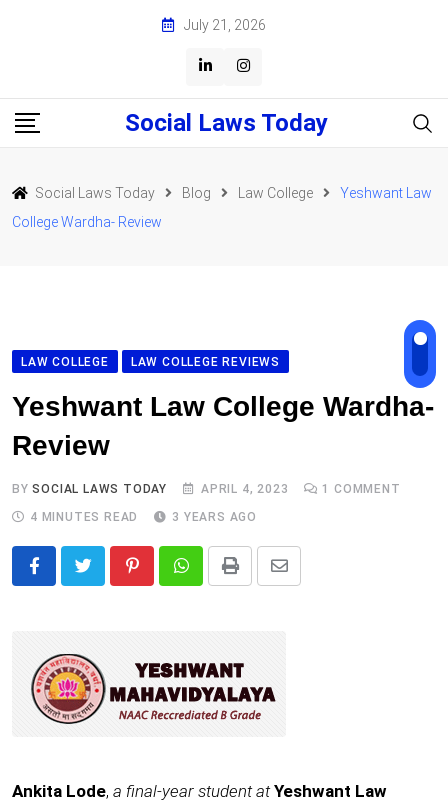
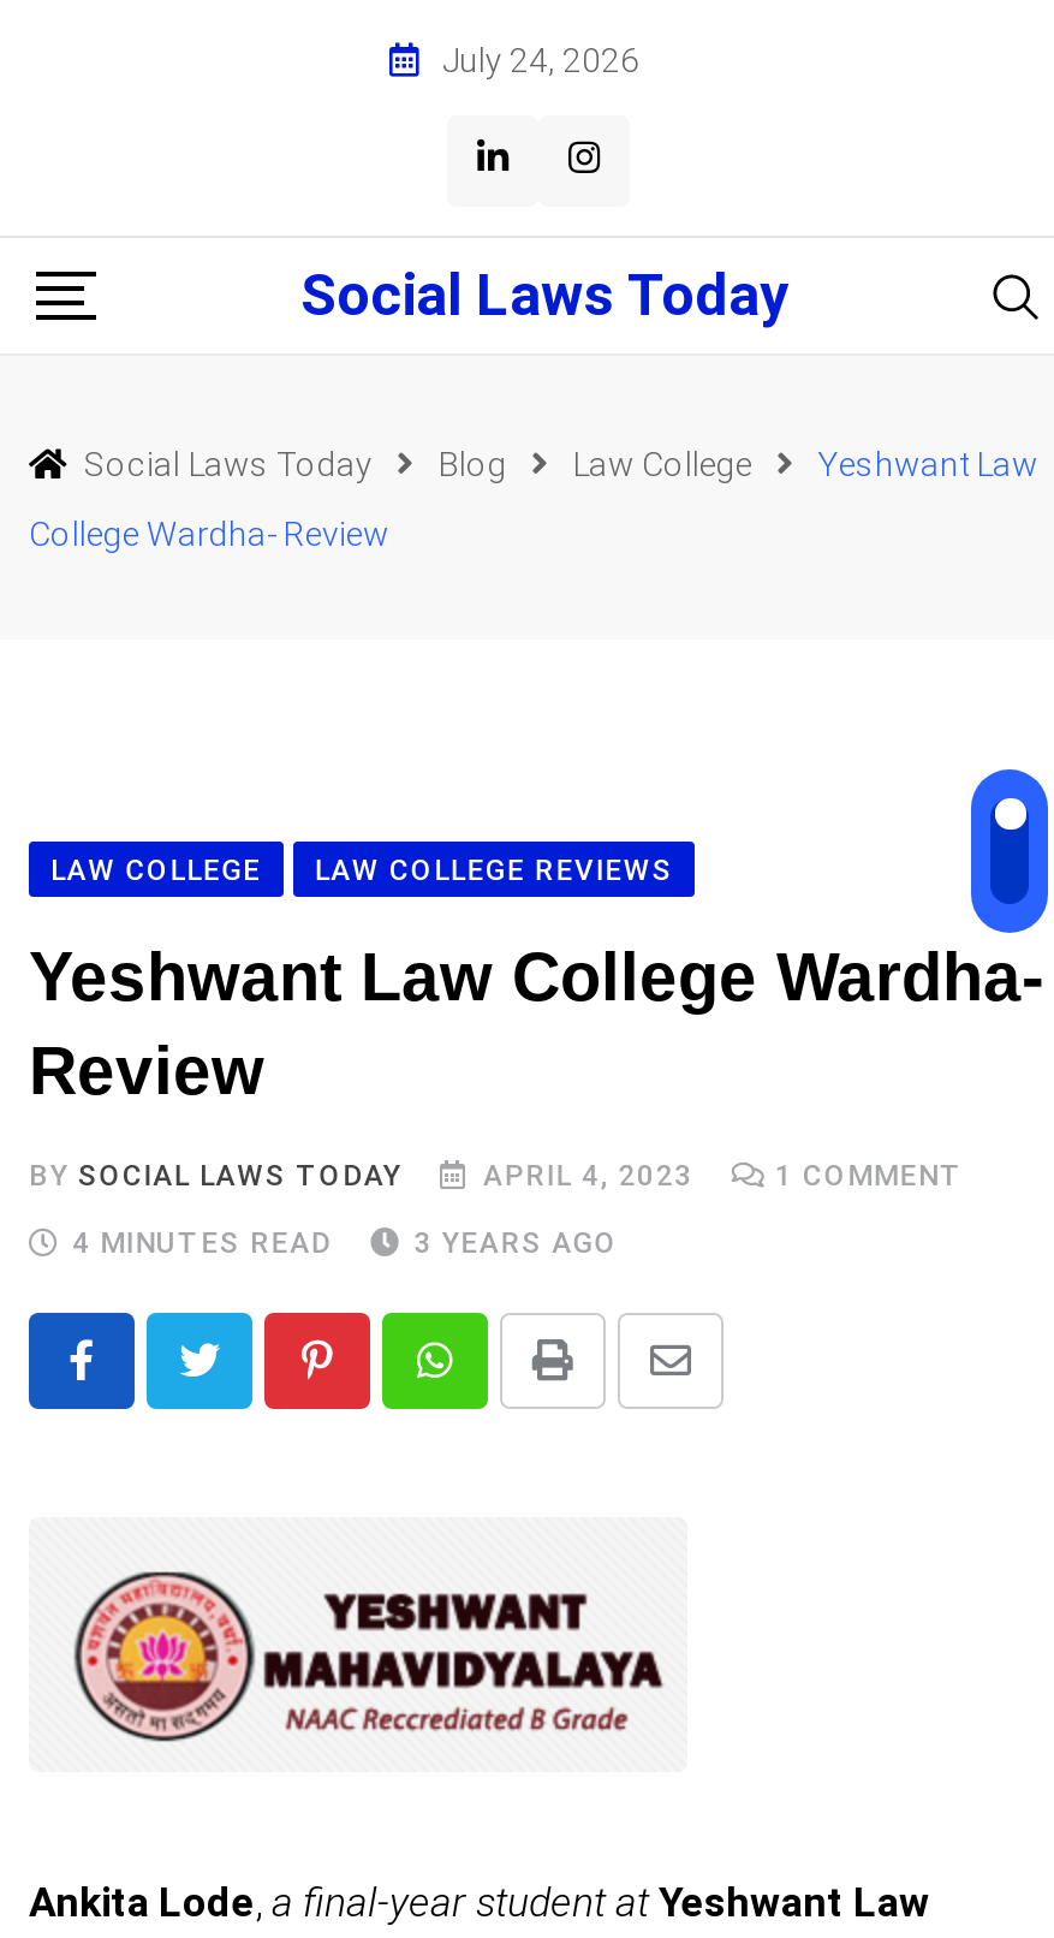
[184,16,266,32] July 21, 2026 -> [442,40,639,78] July 24, 2026

